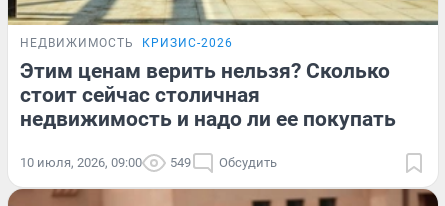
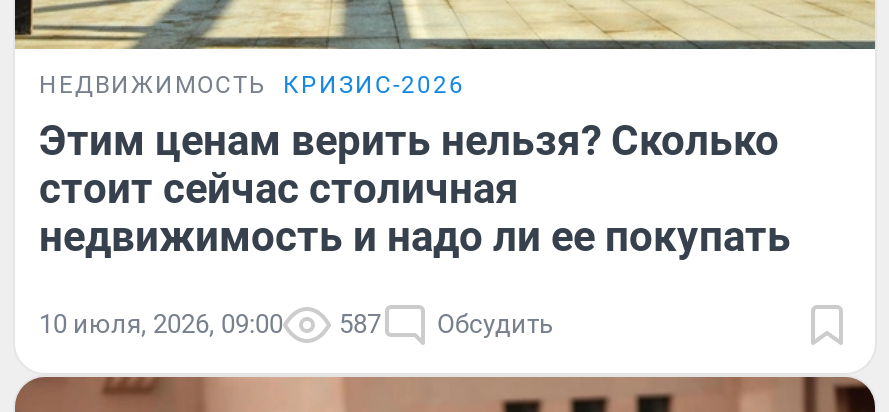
[20,155,277,170] 10 июля, 2026, 09:00 549 Обсудить -> [39,309,553,339] 10 июля, 2026, 09:00 587 Обсудить

